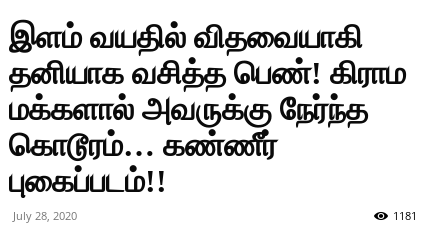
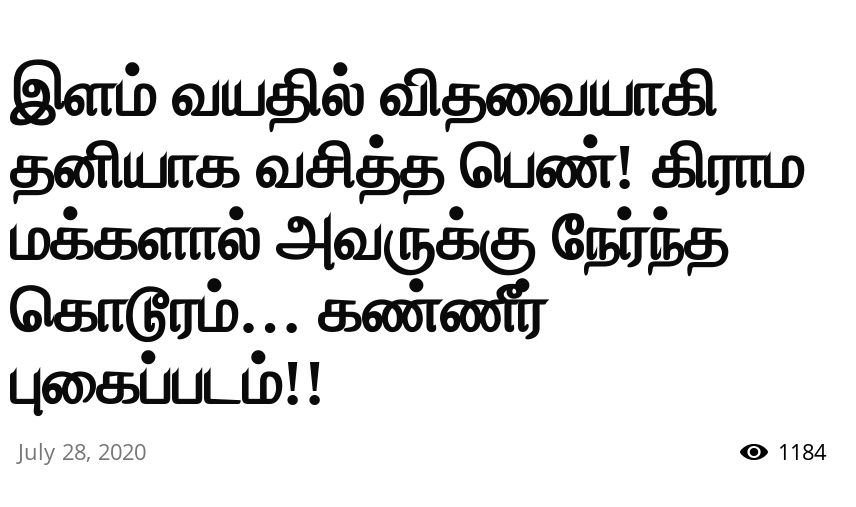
[393,208,417,223] 1181 -> [778,436,826,466] 1184

